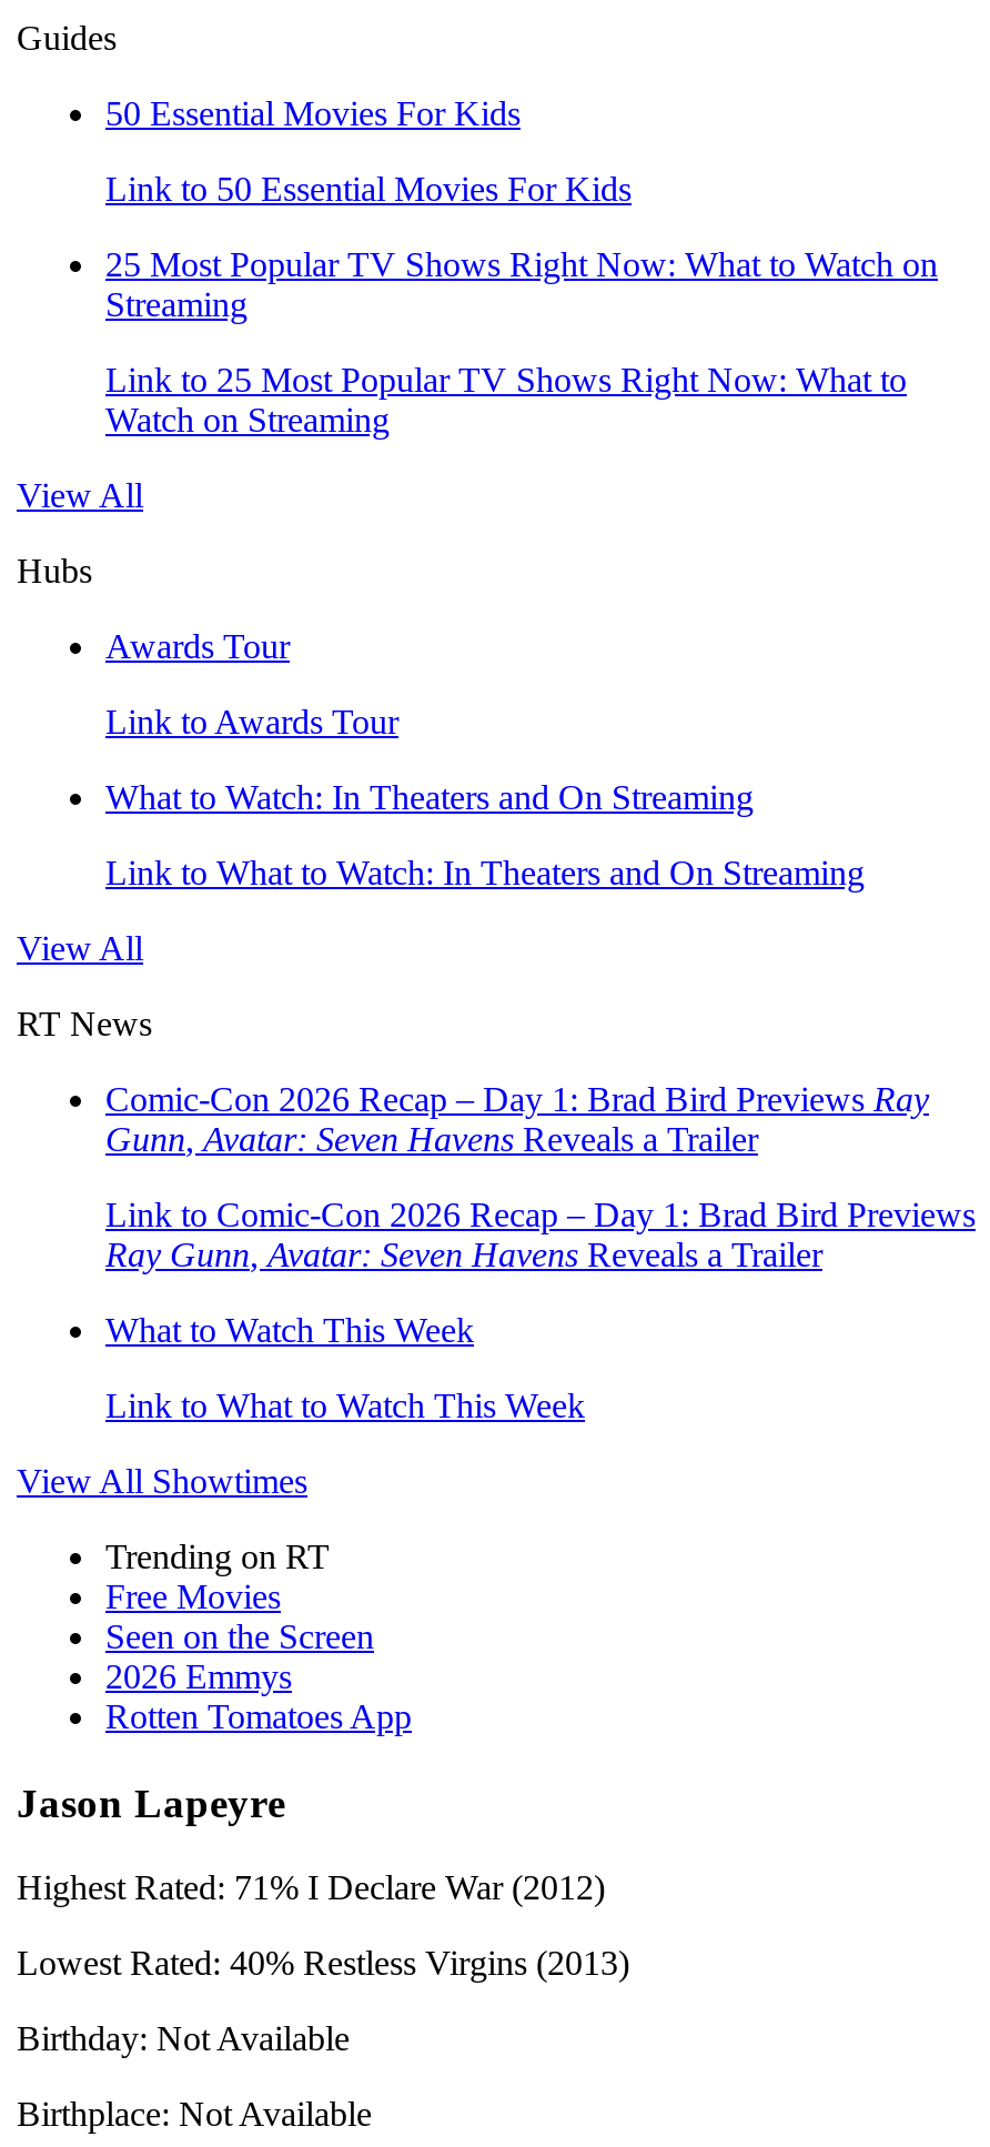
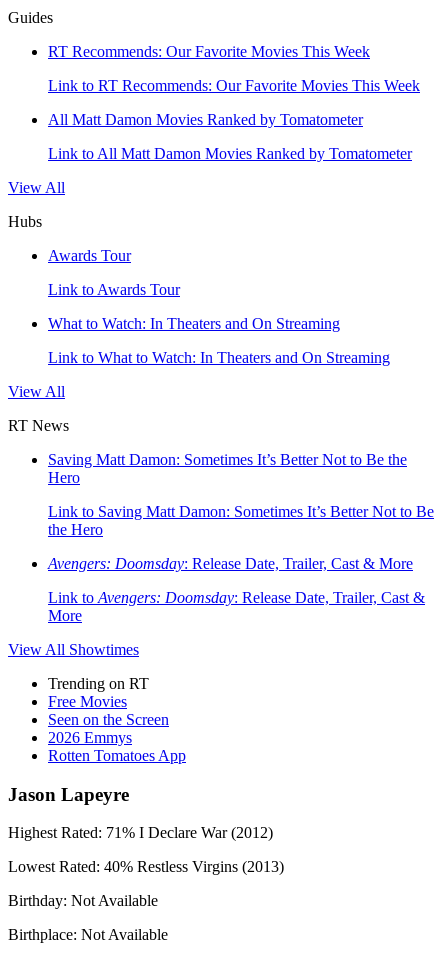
[105,94,521,132] 50 Essential Movies For Kids -> [48,43,370,60] RT Recommends: Our Favorite Movies This Week
[105,170,632,208] Link to 50 Essential Movies For Kids -> [48,77,420,94] Link to RT Recommends: Our Favorite Movies This Week
[105,245,938,323] 25 Most Popular TV Shows Right Now: What to Watch on | Streaming -> [48,111,363,128] All Matt Damon Movies Ranked by Tomatometer
[105,361,907,439] Link to 25 Most Popular TV Shows Right Now: What to | Watch on Streaming -> [48,145,412,162] Link to All Matt Damon Movies Ranked by Tomatometer
moved [17,476,865,1042] -> [8,179,390,434]: View All | Hubs | Awards Tour | Link to Awards Tour | What to Watch: In Theaters and On Streaming | Link to What to Watch: In Theaters and On Streaming | View All | RT News
[105,1080,929,1158] Comic-Con 2026 Recap – Day 1: Brad Bird Previews Ray | Gunn, Avatar: Seven Havens Reveals a Trailer -> [48,451,407,486] Saving Matt Damon: Sometimes It’s Better Not to Be the | Hero
[105,1196,976,1273] Link to Comic-Con 2026 Recap – Day 1: Brad Bird Previews | Ray Gunn, Avatar: Seven Havens Reveals a Trailer -> [48,503,434,538] Link to Saving Matt Damon: Sometimes It’s Better Not to Be | the Hero
[105,1311,474,1349] What to Watch This Week -> [48,555,413,572] Avengers: Doomsday: Release Date, Trailer, Cast & More
[105,1387,585,1424] Link to What to Watch This Week -> [48,589,425,624] Link to Avengers: Doomsday: Release Date, Trailer, Cast & | More

